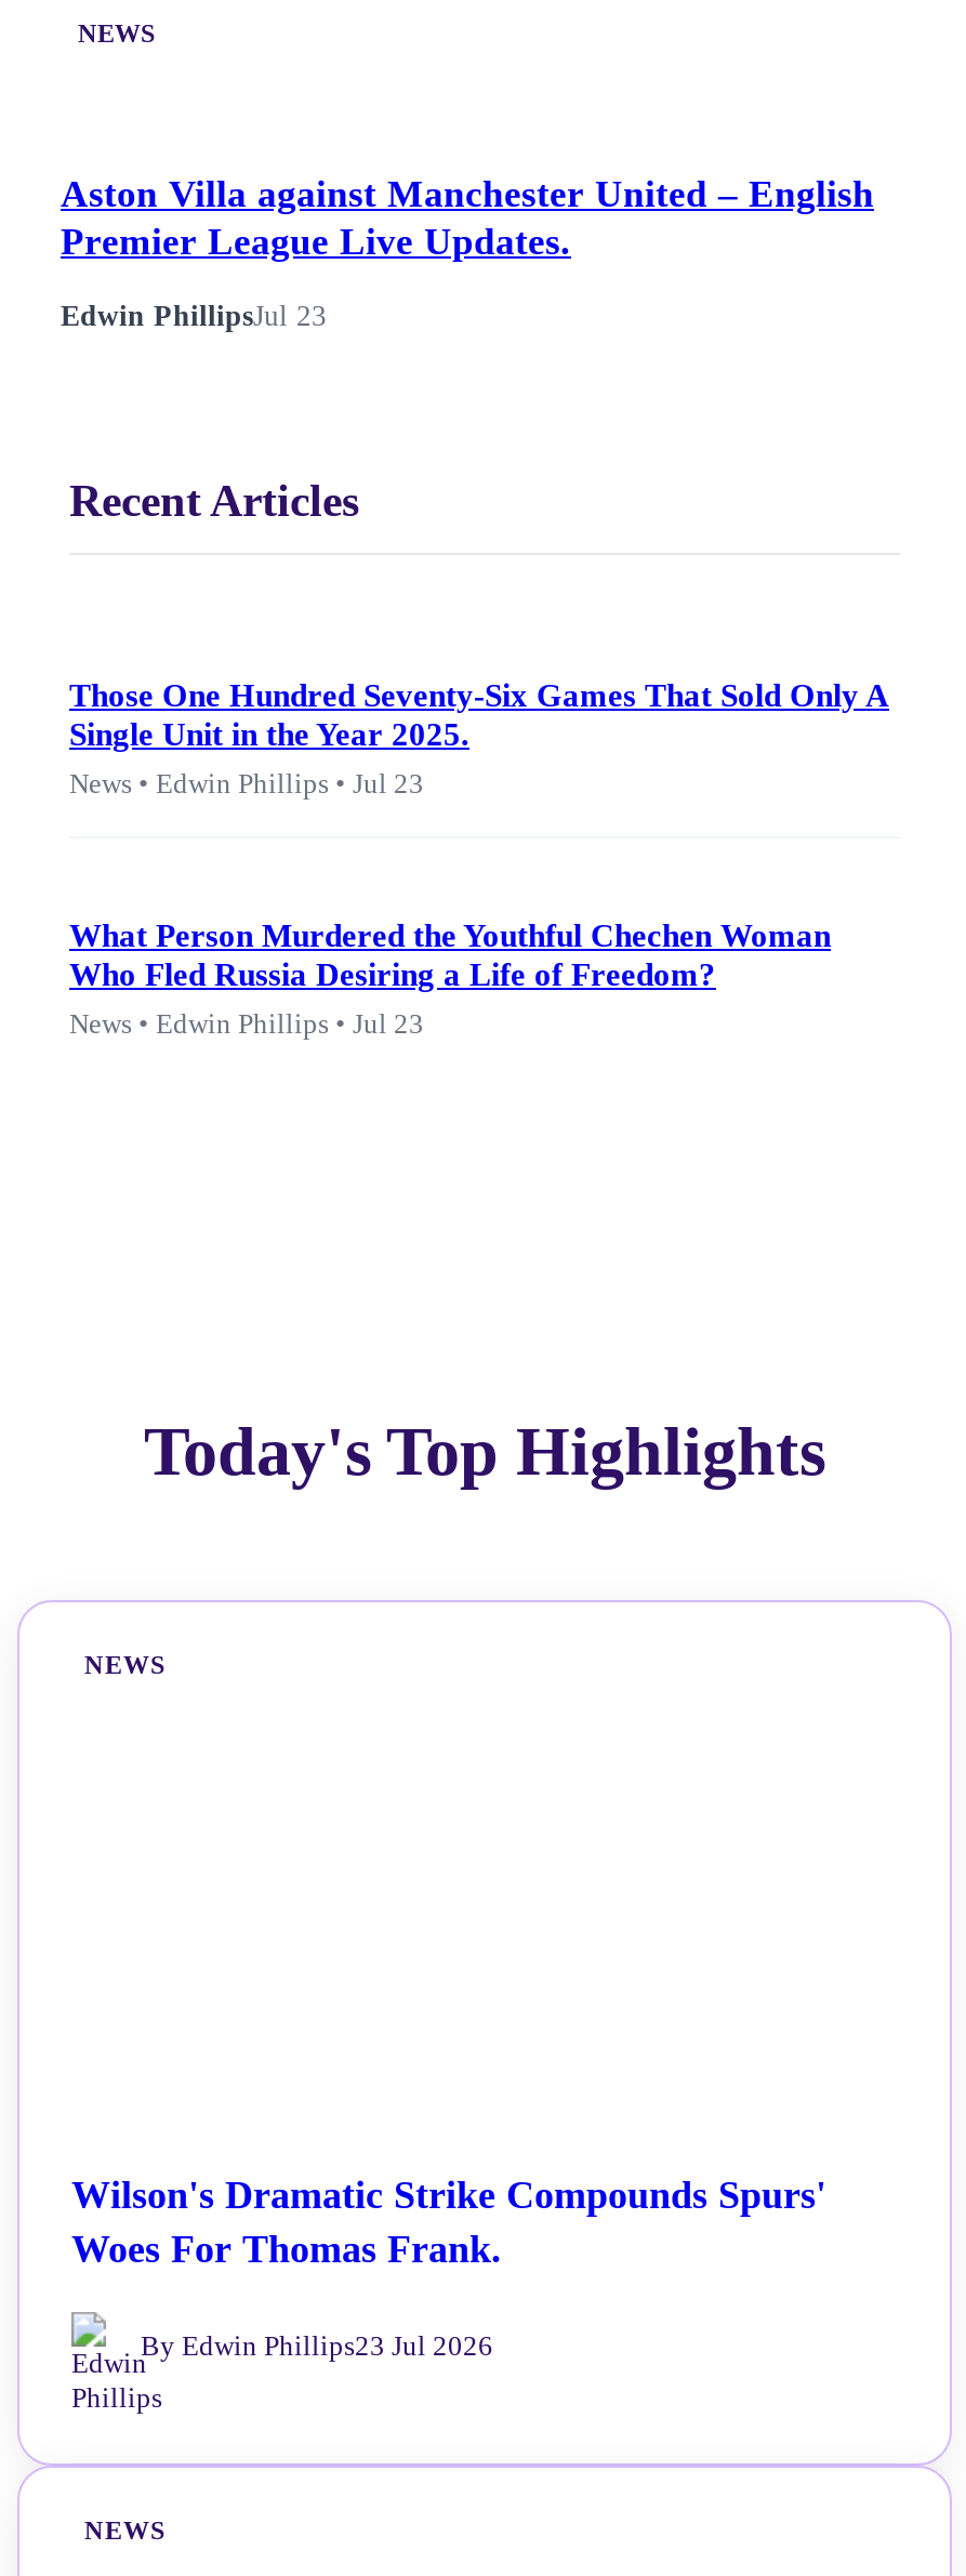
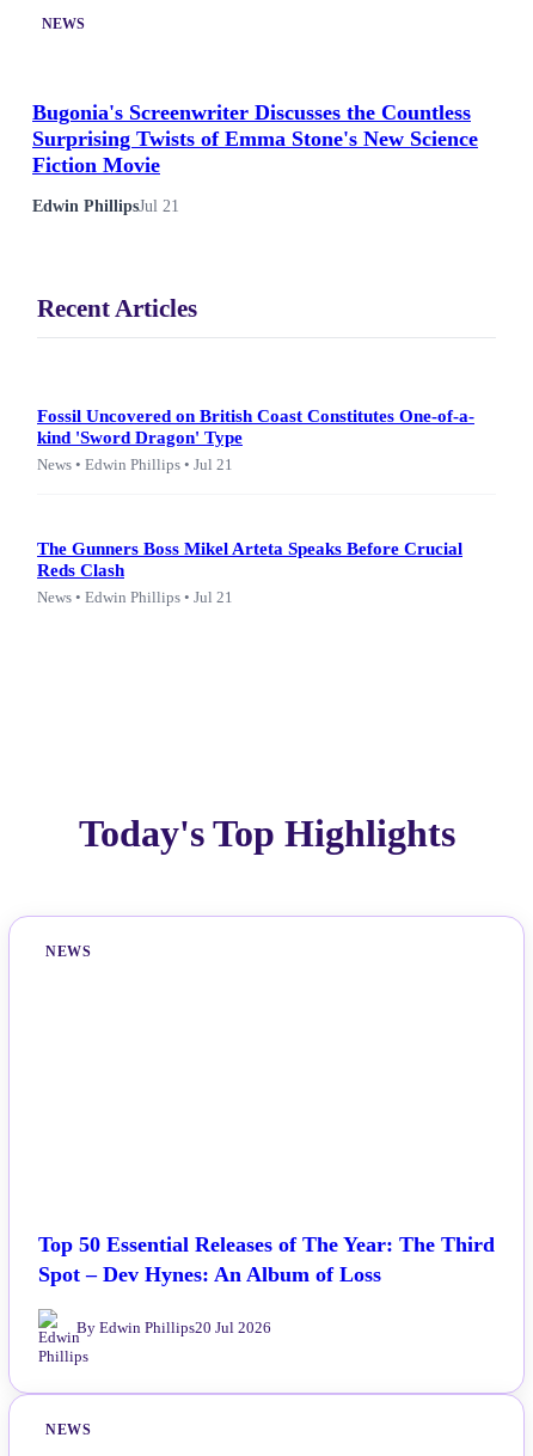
[61,172,874,262] Aston Villa against Manchester United – English | Premier League Live Updates. -> [32,100,478,177] Bugonia's Screenwriter Discusses the Countless | Surprising Twists of Emma Stone's New Science | Fiction Movie
[61,299,327,332] Edwin PhillipsJul 23 -> [32,197,179,215] Edwin PhillipsJul 21
[69,676,889,751] Those One Hundred Seventy-Six Games That Sold Only A | Single Unit in the Year 2025. -> [37,405,474,447] Fossil Uncovered on British Coast Constitutes One-of-a- | kind 'Sword Dragon' Type
[69,769,424,799] News • Edwin Phillips • Jul 23 -> [37,456,233,473] News • Edwin Phillips • Jul 21
[69,916,831,992] What Person Murdered the Youthful Chechen Woman | Who Fled Russia Desiring a Life of Freedom? -> [37,538,462,580] The Gunners Boss Mikel Arteta Speaks Before Crucial | Reds Clash
[69,1009,424,1040] News • Edwin Phillips • Jul 23 -> [37,589,233,606] News • Edwin Phillips • Jul 21
[71,2173,826,2270] Wilson's Dramatic Strike Compounds Spurs' | Woes For Thomas Frank. -> [38,1232,495,1286] Top 50 Essential Releases of The Year: The Third | Spot – Dev Hynes: An Album of Loss
[141,2328,493,2361] By Edwin Phillips23 Jul 2026 -> [76,1318,271,1336] By Edwin Phillips20 Jul 2026

